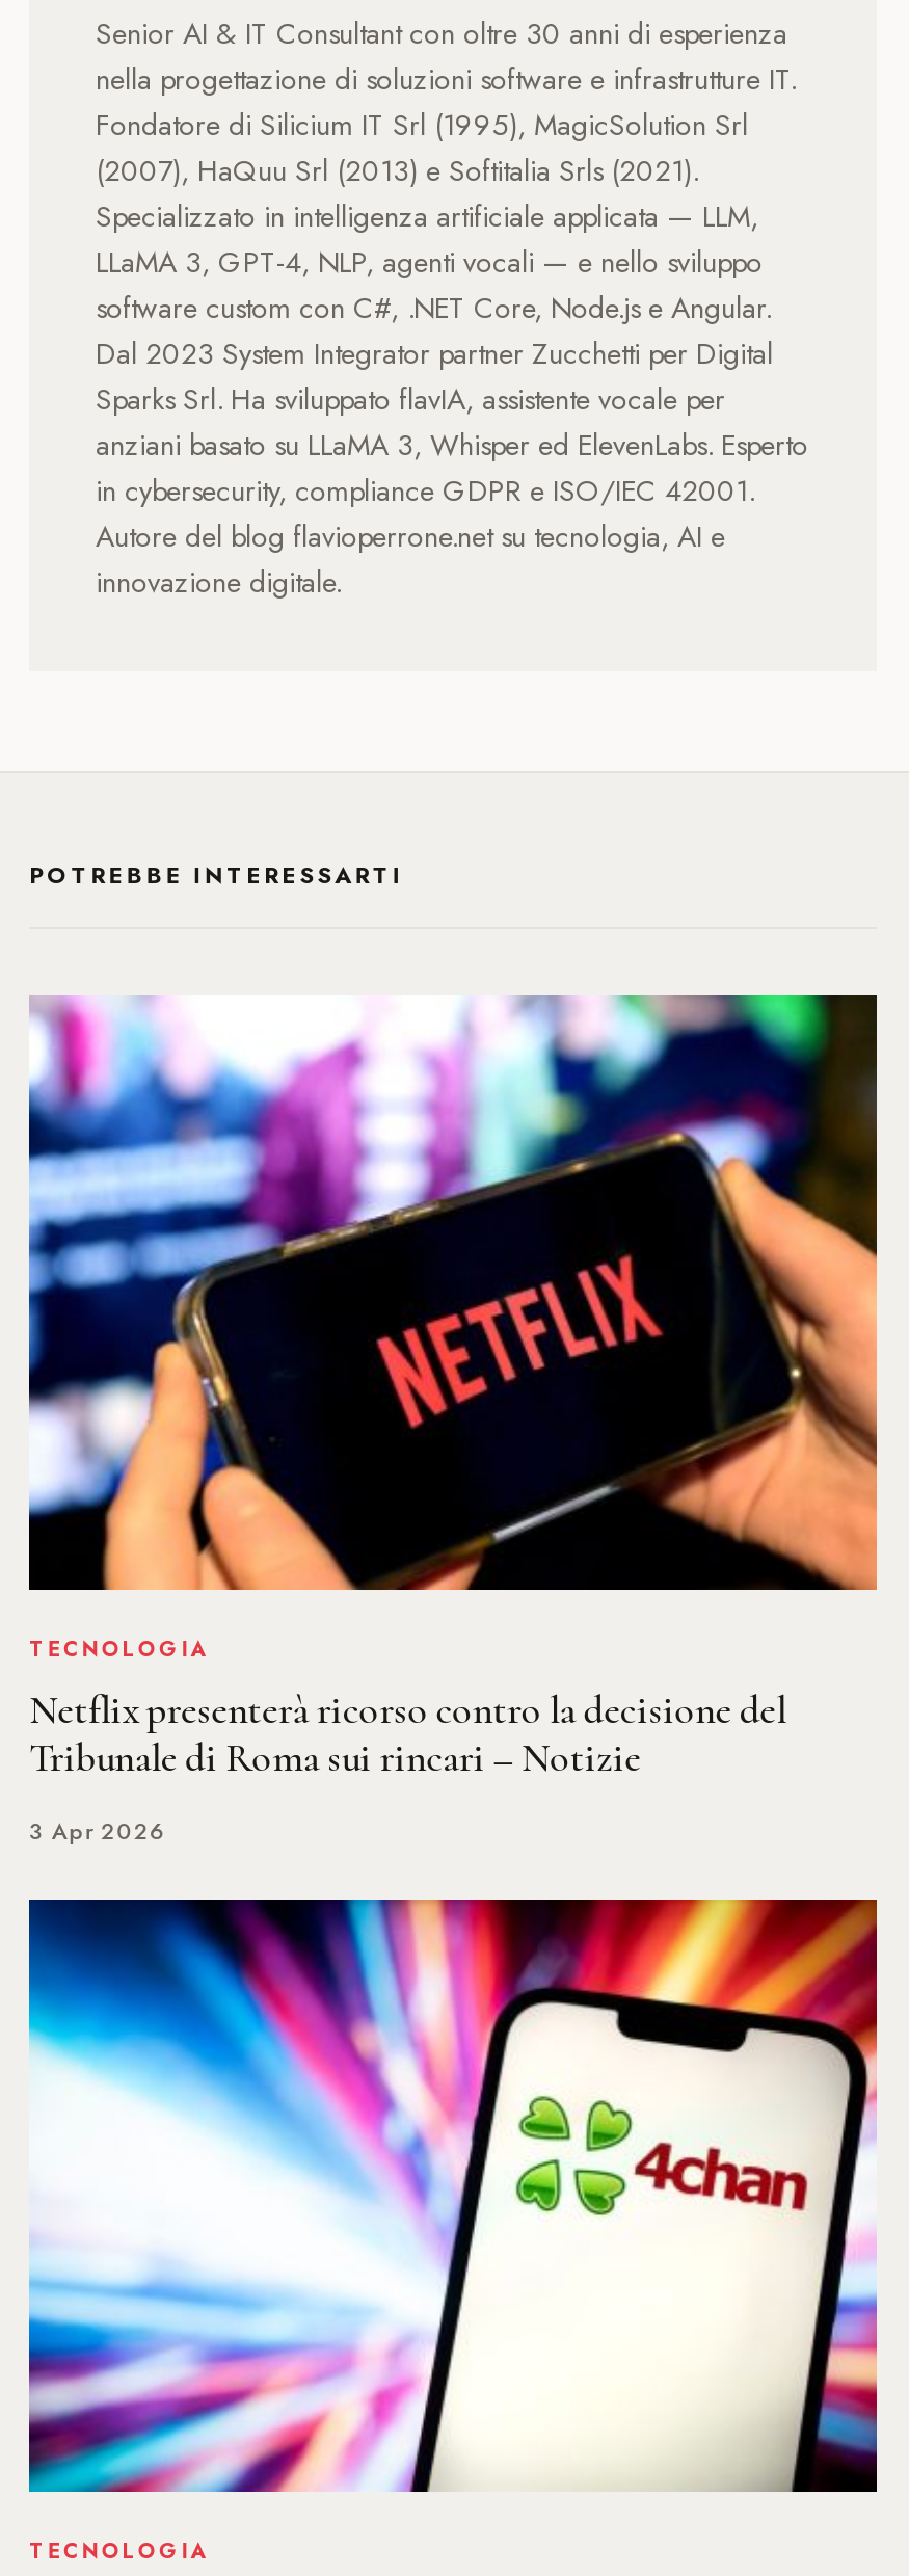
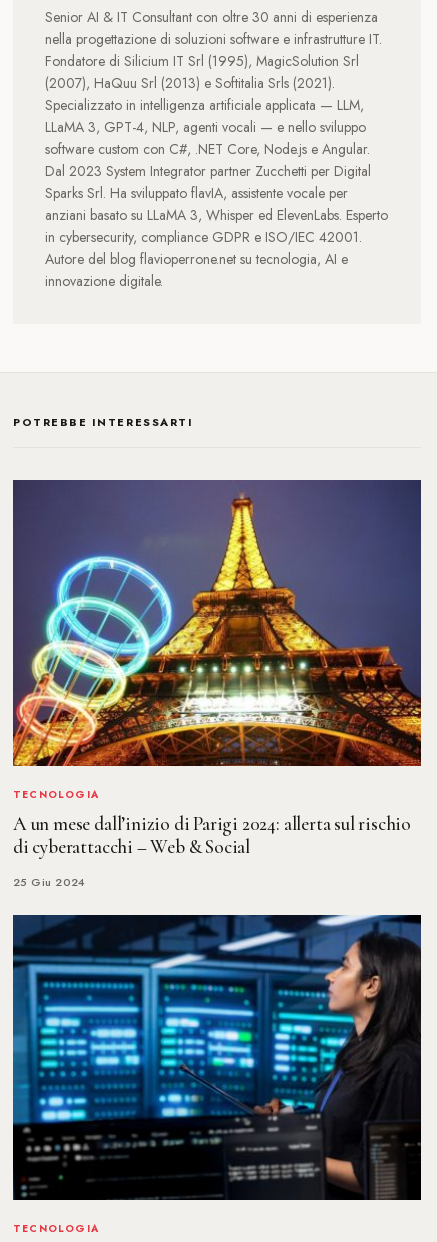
[27,993,879,1592] [image] -> [12,479,422,767] [image]
[29,1685,786,1782] Netflix presenterà ricorso contro la decisione del | Tribunale di Roma sui rincari – Notizie -> [13,812,411,859] A un mese dall’inizio di Parigi 2024: allerta sul rischio | di cyberattacchi – Web & Social
[29,1813,165,1847] 3 Apr 2026 -> [13,874,86,890] 25 Giu 2024
[27,1897,879,2494] [image] -> [12,914,422,1201] [image]

